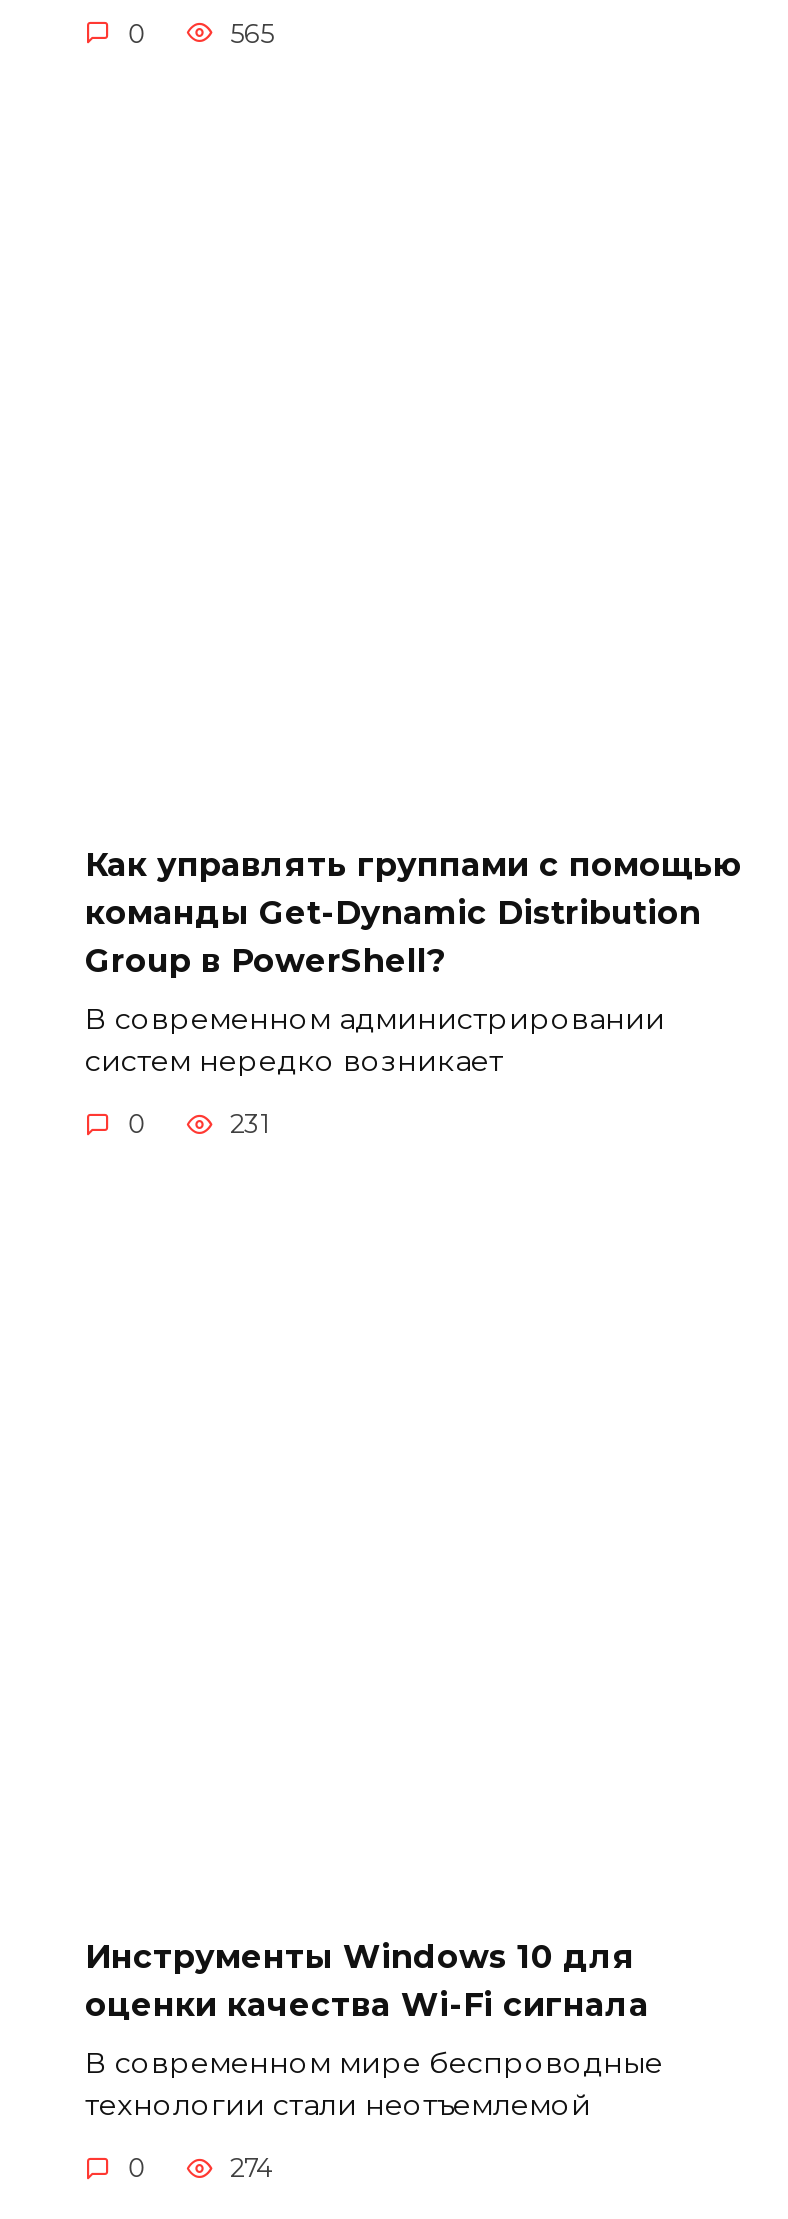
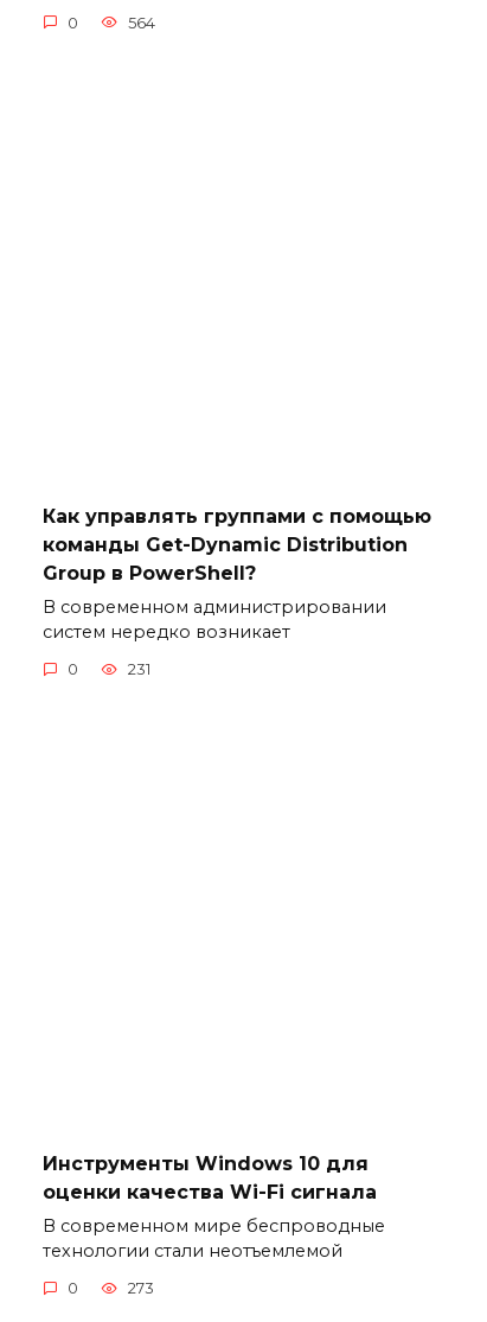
[230,18,274,48] 565 -> [128,14,155,32] 564
[230,2153,272,2183] 274 -> [128,1279,154,1297] 273

